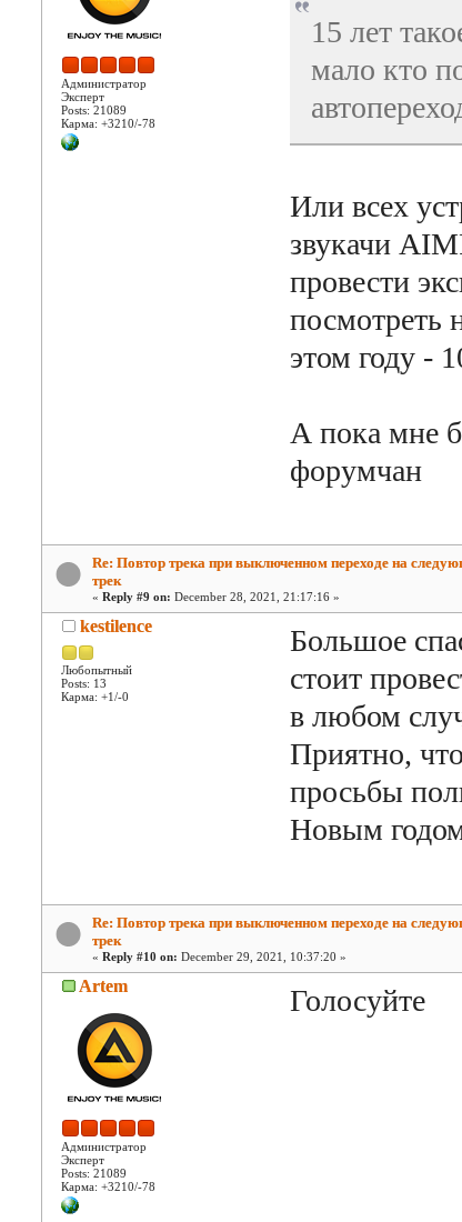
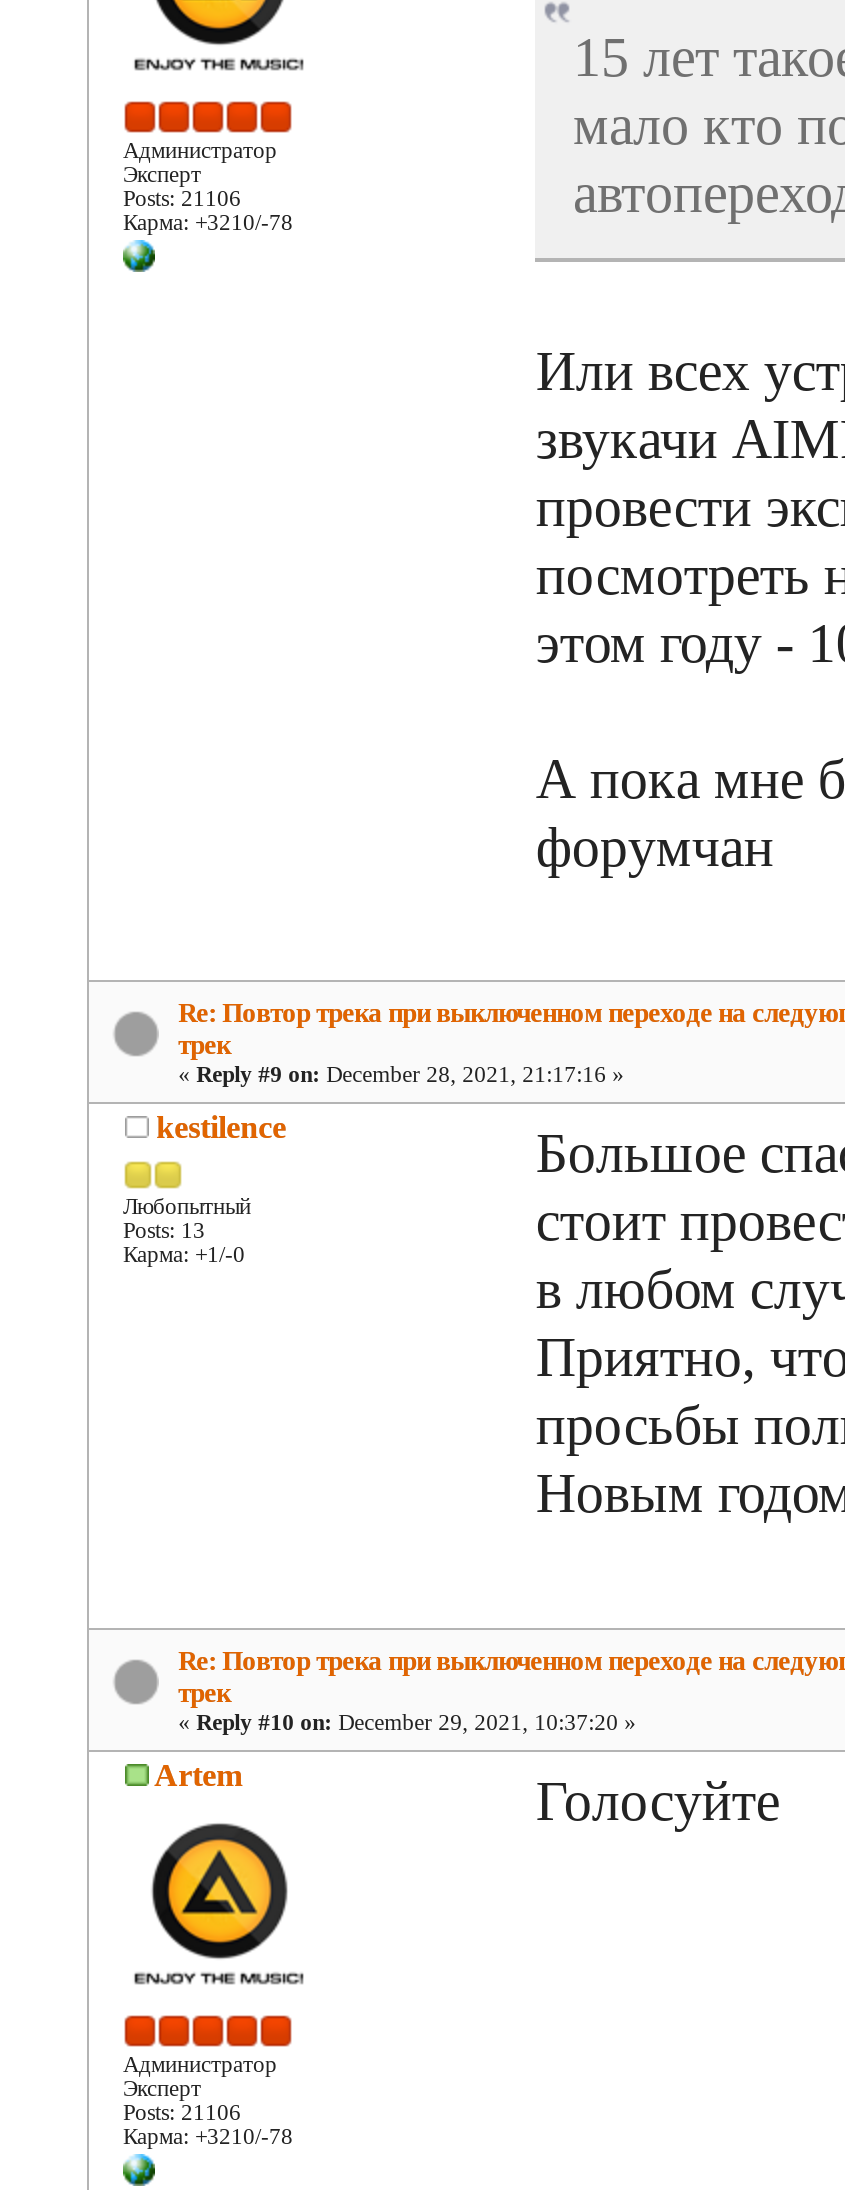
[61,103,127,116] Posts: 21089 -> [123,185,241,209] Posts: 21106
[61,1166,127,1180] Posts: 21089 -> [123,2100,241,2124] Posts: 21106

